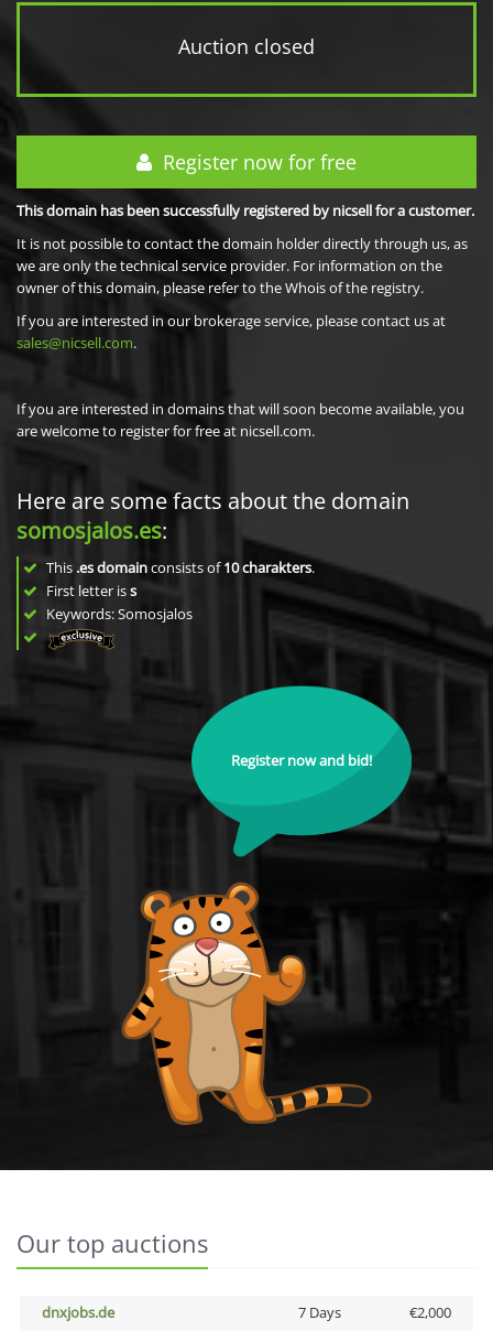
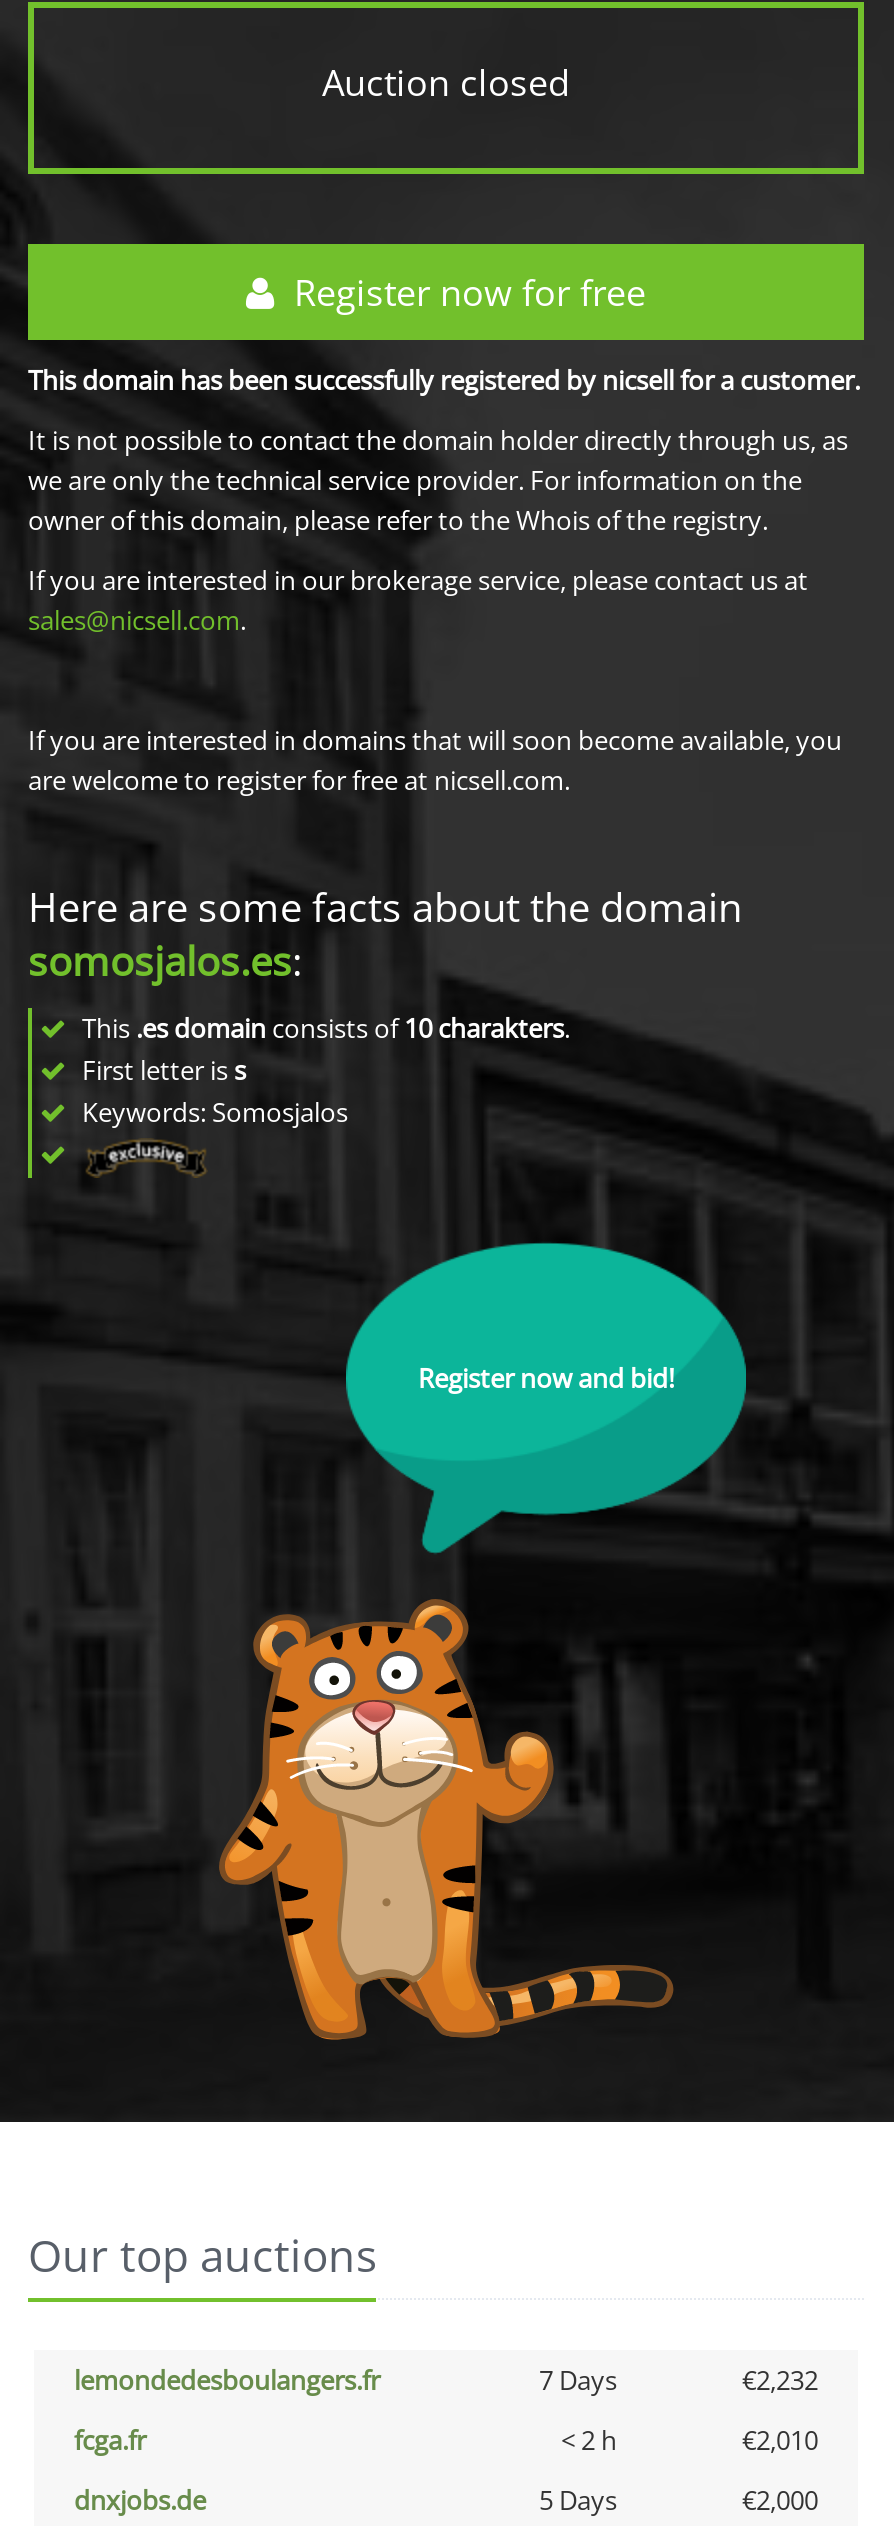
none -> [74,2361,818,2457] lemondedesboulangers.fr | 7 Days | €2,232 | fcga.fr | < 2 h | €2,010
[298,1302,341,1322] 7 Days -> [539,2481,617,2517] 5 Days

